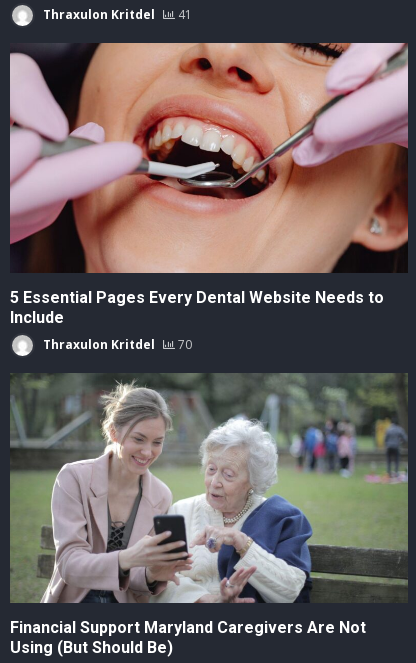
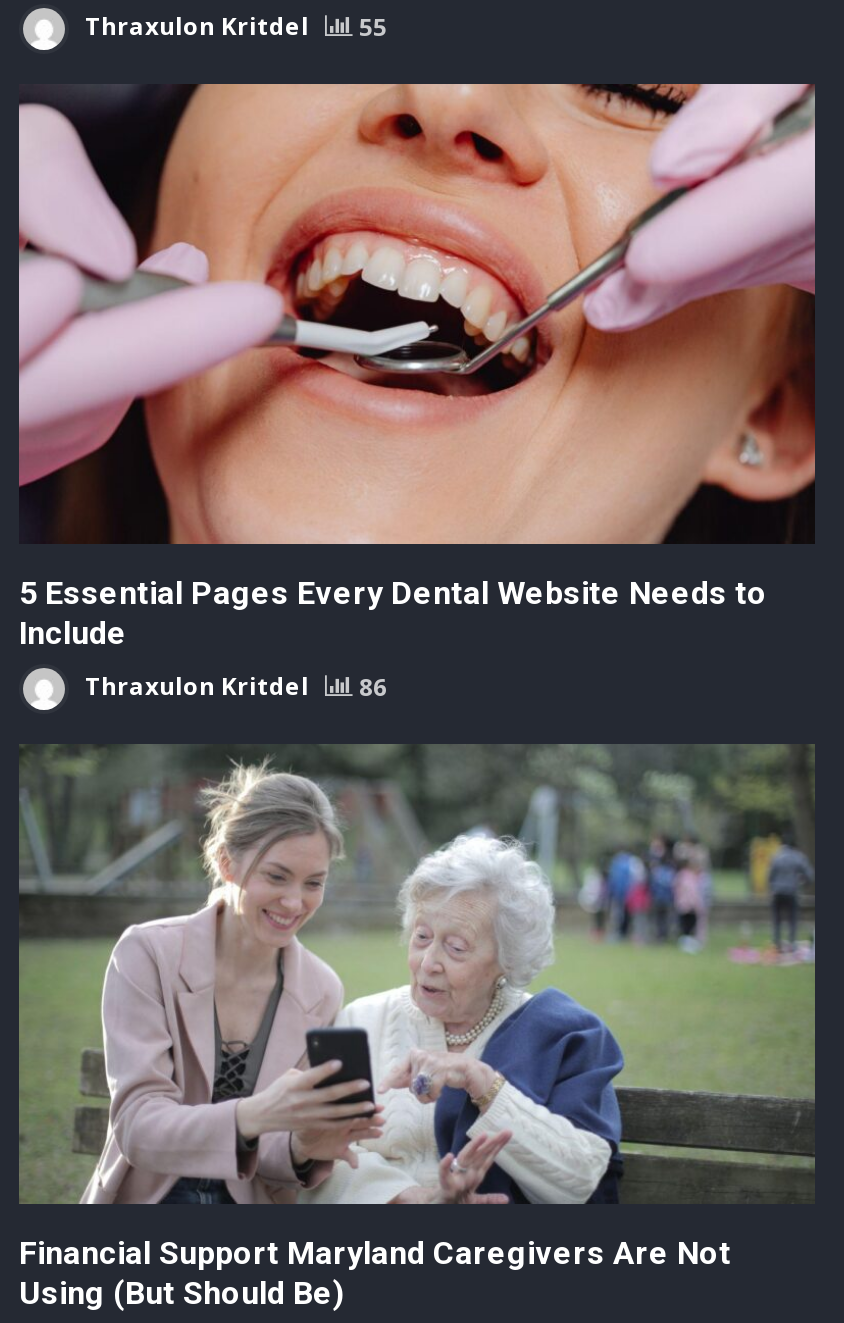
[40,6,192,23] Thraxulon Kritdel 41 -> [79,10,387,44] Thraxulon Kritdel 55
[40,336,192,353] Thraxulon Kritdel 70 -> [79,670,387,704] Thraxulon Kritdel 86

